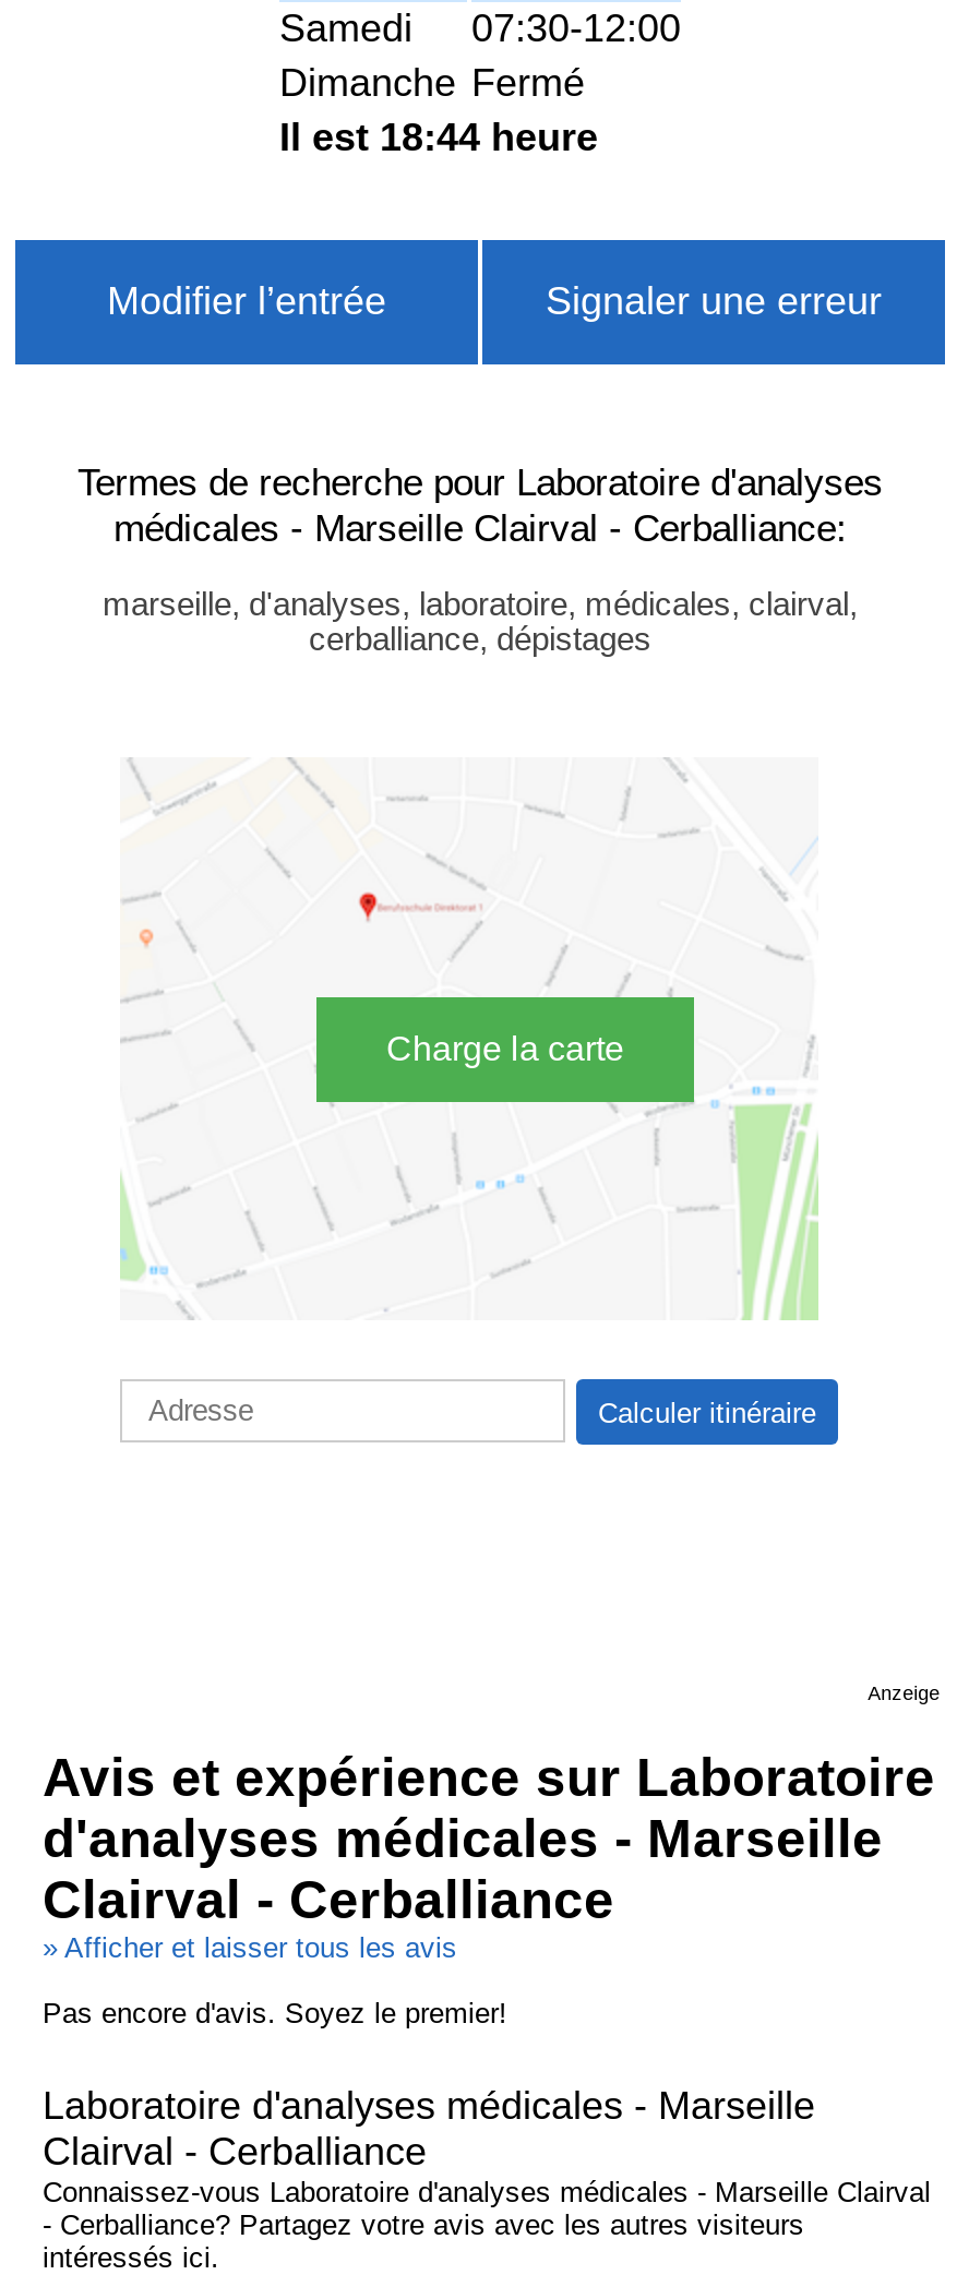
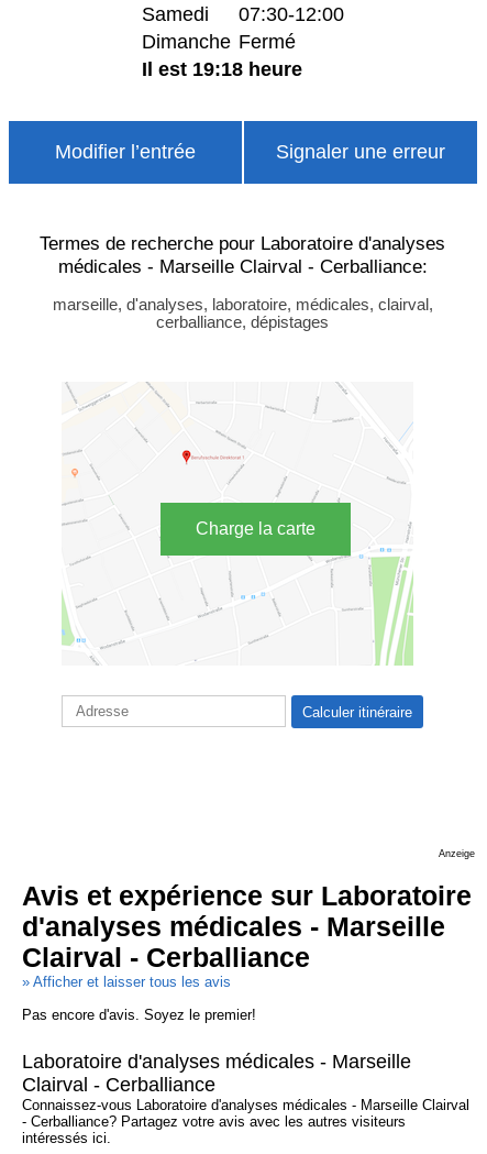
[279,117,598,160] Il est 18:44 heure -> [142,59,302,81] Il est 19:18 heure

